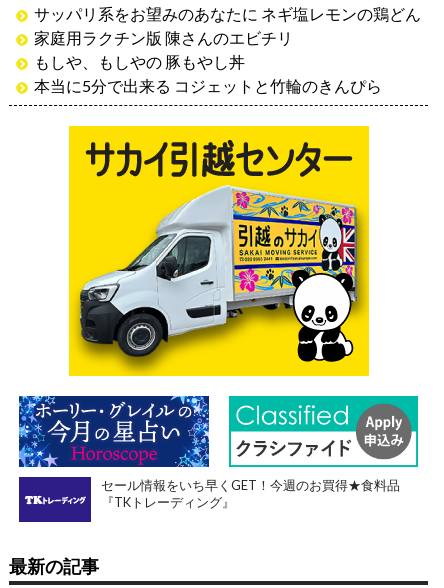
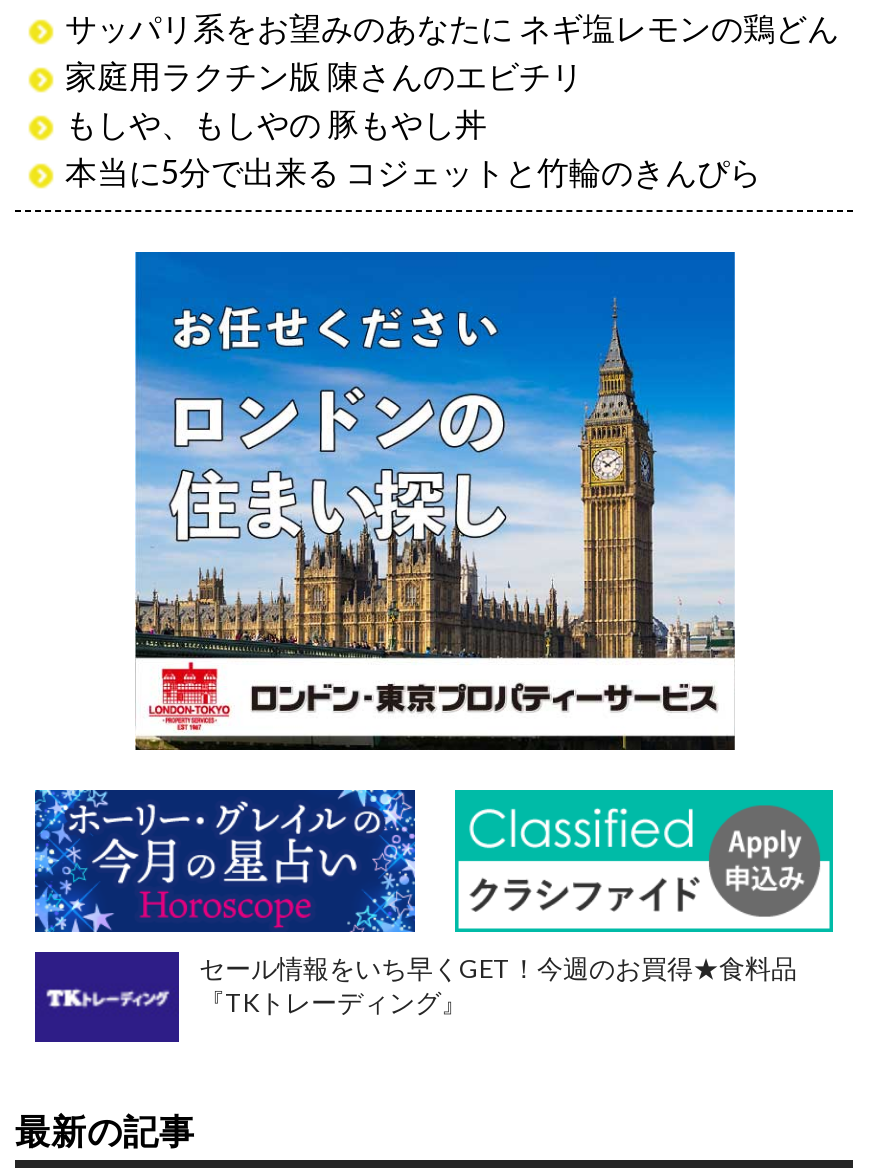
[68,125,370,377] [image] -> [133,250,737,754] [image]

